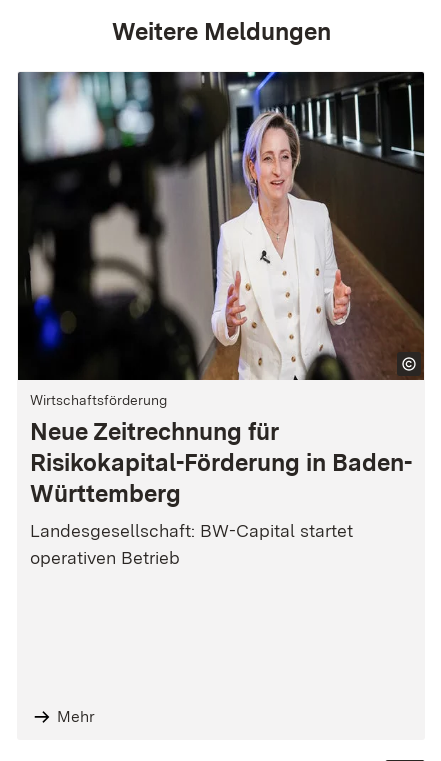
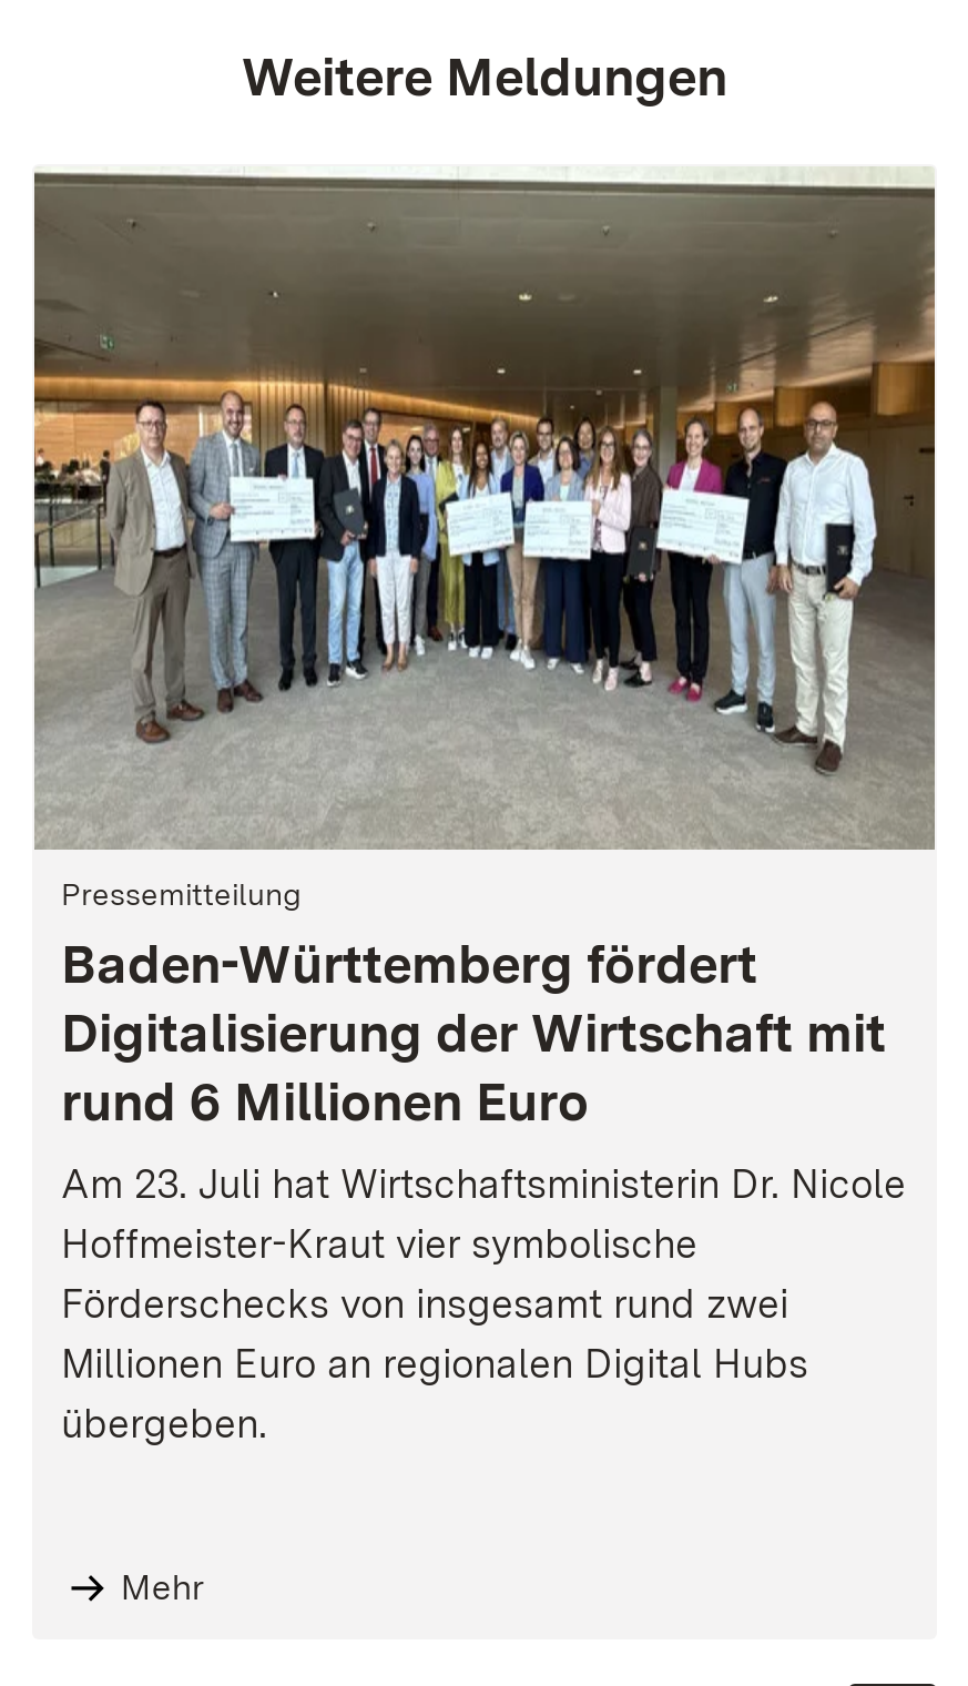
[17,71,425,568] [image] | Wirtschaftsförderung | Neue Zeitrechnung für | Risikokapital-Förderung in Baden- | Württemberg | Landesgesellschaft: BW-Capital startet | operativen Betrieb -> [32,166,937,1446] [image] | Pressemitteilung | Baden-Württemberg fördert | Digitalisierung der Wirtschaft mit | rund 6 Millionen Euro | Am 23. Juli hat Wirtschaftsministerin Dr. Nicole | Hoffmeister-Kraut vier symbolische | Förderschecks von insgesamt rund zwei | Millionen Euro an regionalen Digital Hubs | übergeben.

